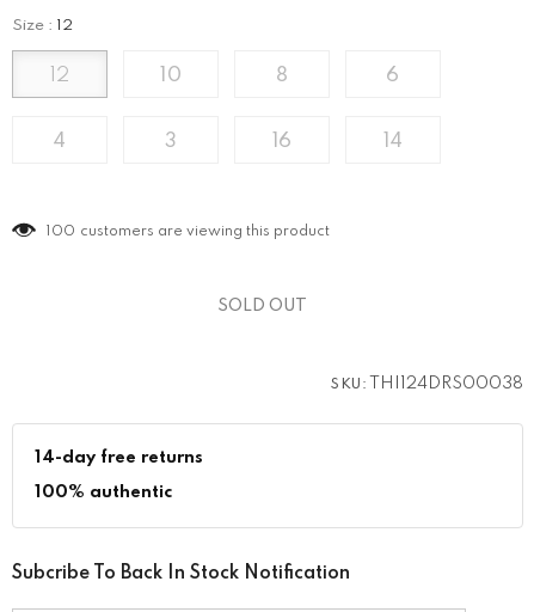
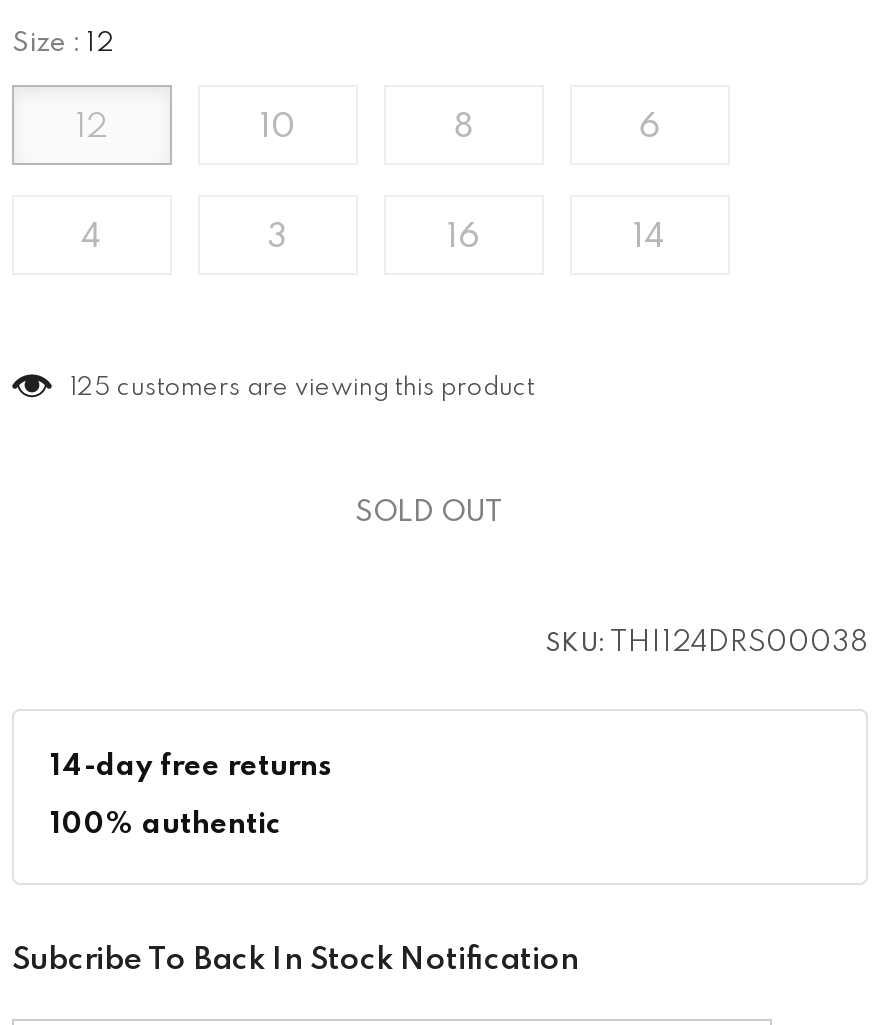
[47,224,329,239] 100 customers are viewing this product -> [70,376,535,400] 125 customers are viewing this product

